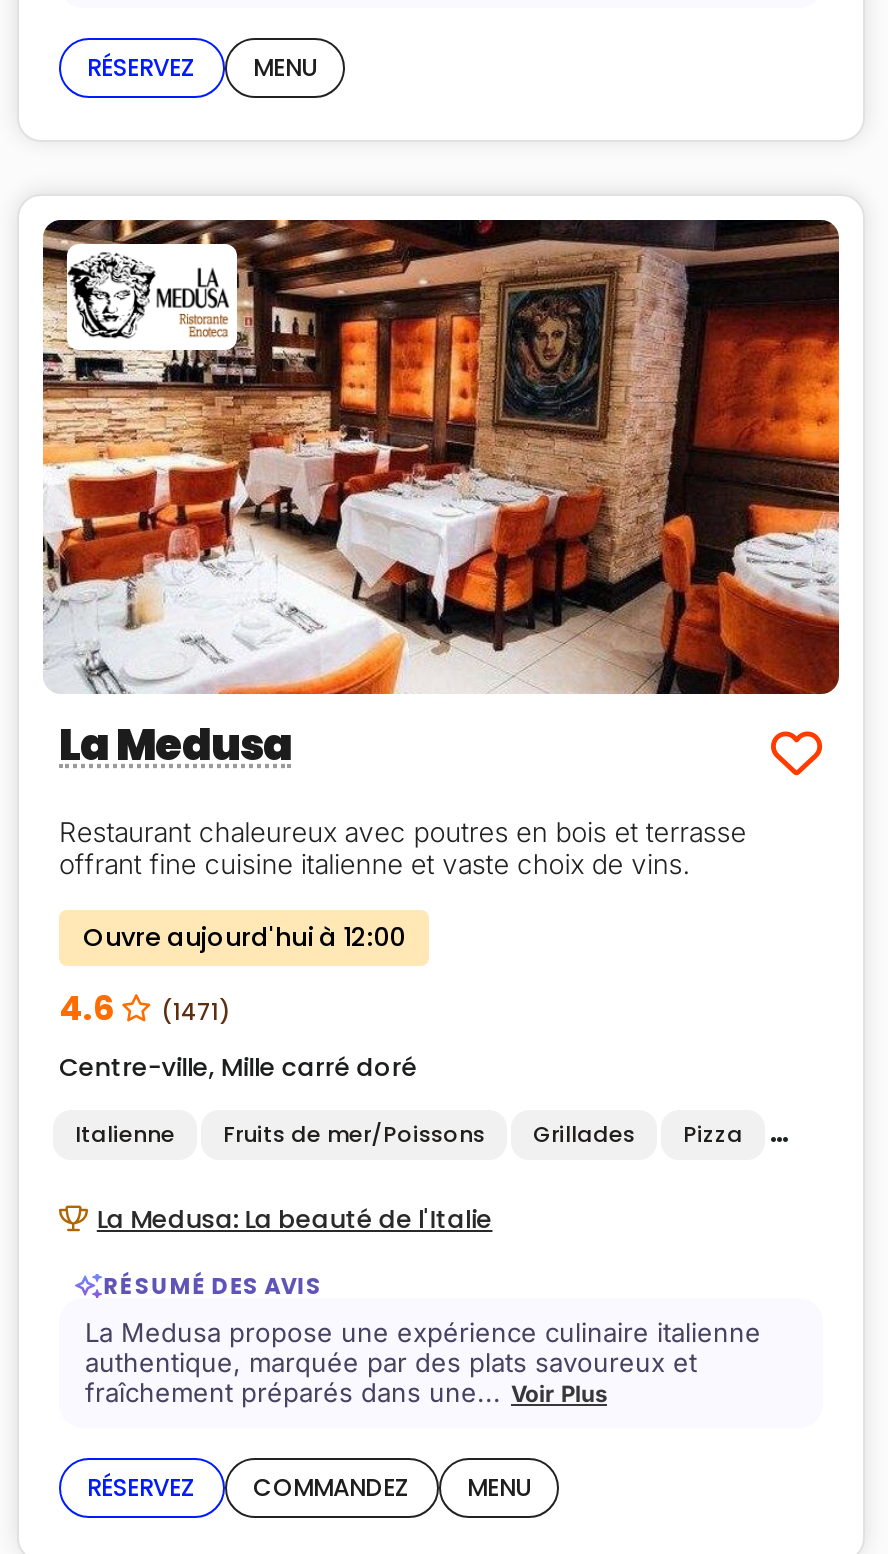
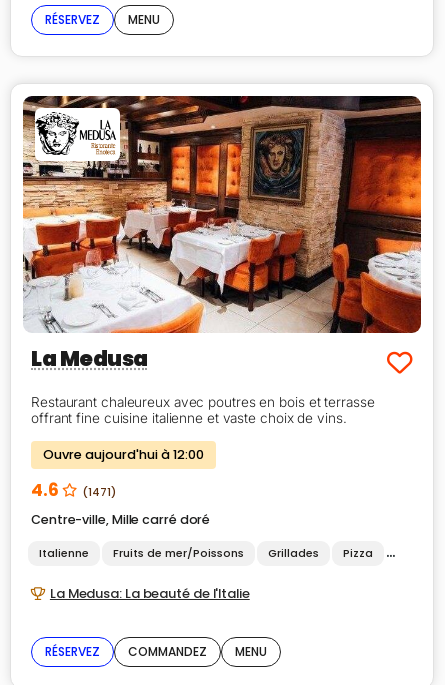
[85,1270,761,1408] RÉSUMÉ DES AVIS | La Medusa propose une expérience culinaire italienne | authentique, marquée par des plats savoureux et | fraîchement préparés dans une... Voir Plus -> none

